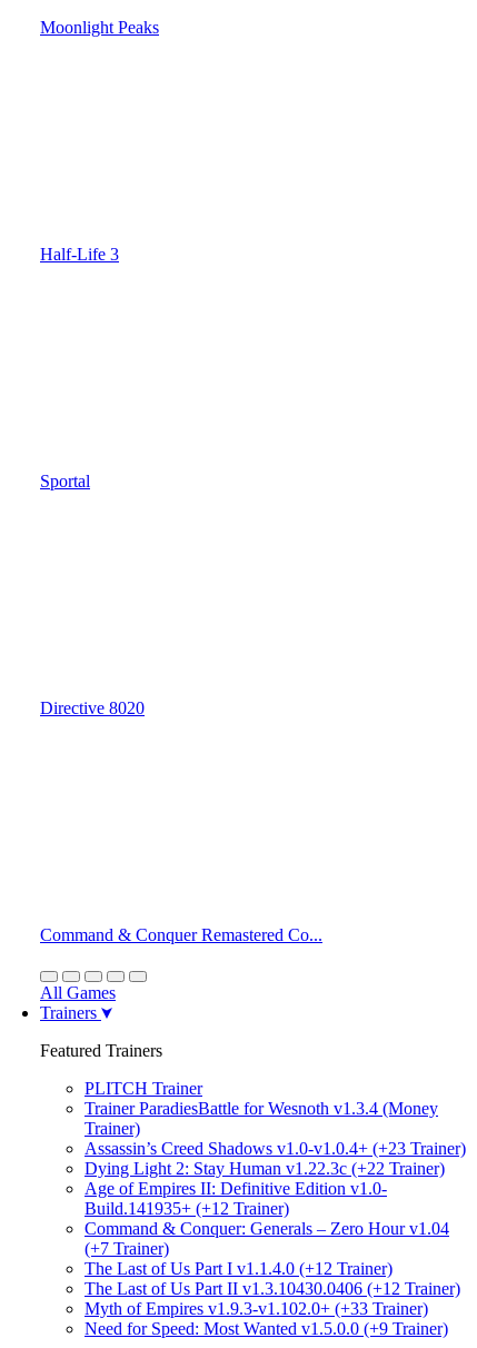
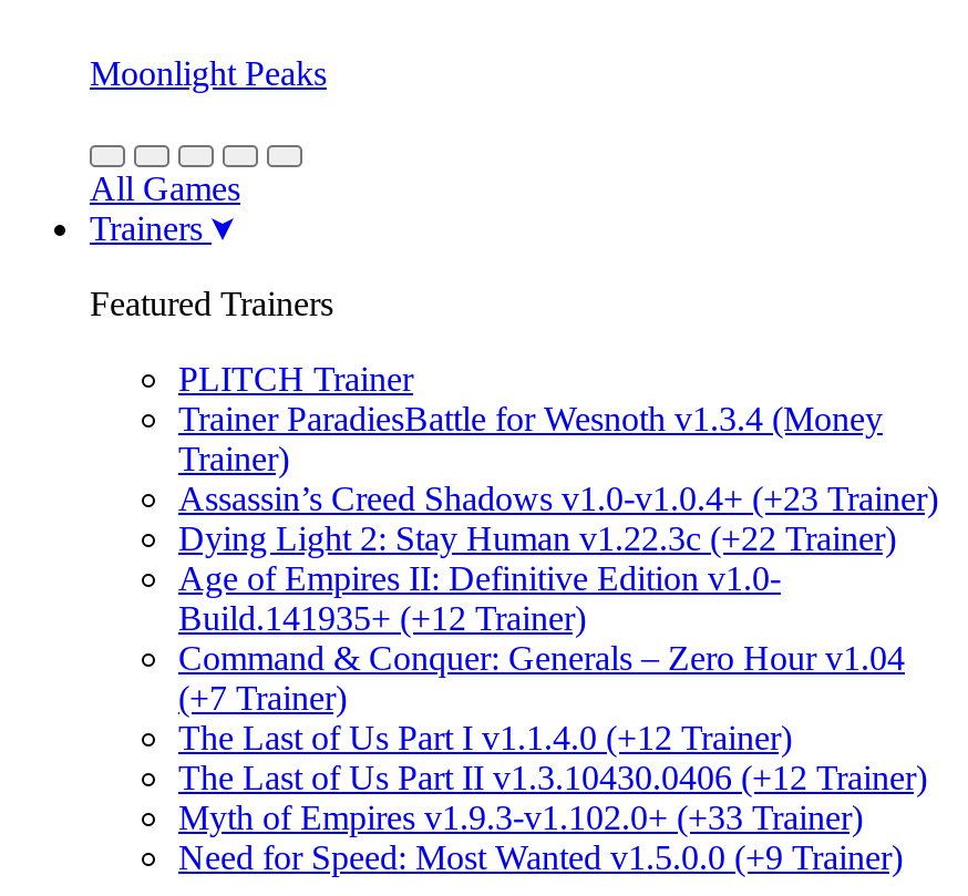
[40,245,119,264] Half-Life 3 -> none
[40,472,90,490] Sportal -> none
[40,698,145,717] Directive 8020 -> none
[40,925,322,944] Command & Conquer Remastered Co... -> none

